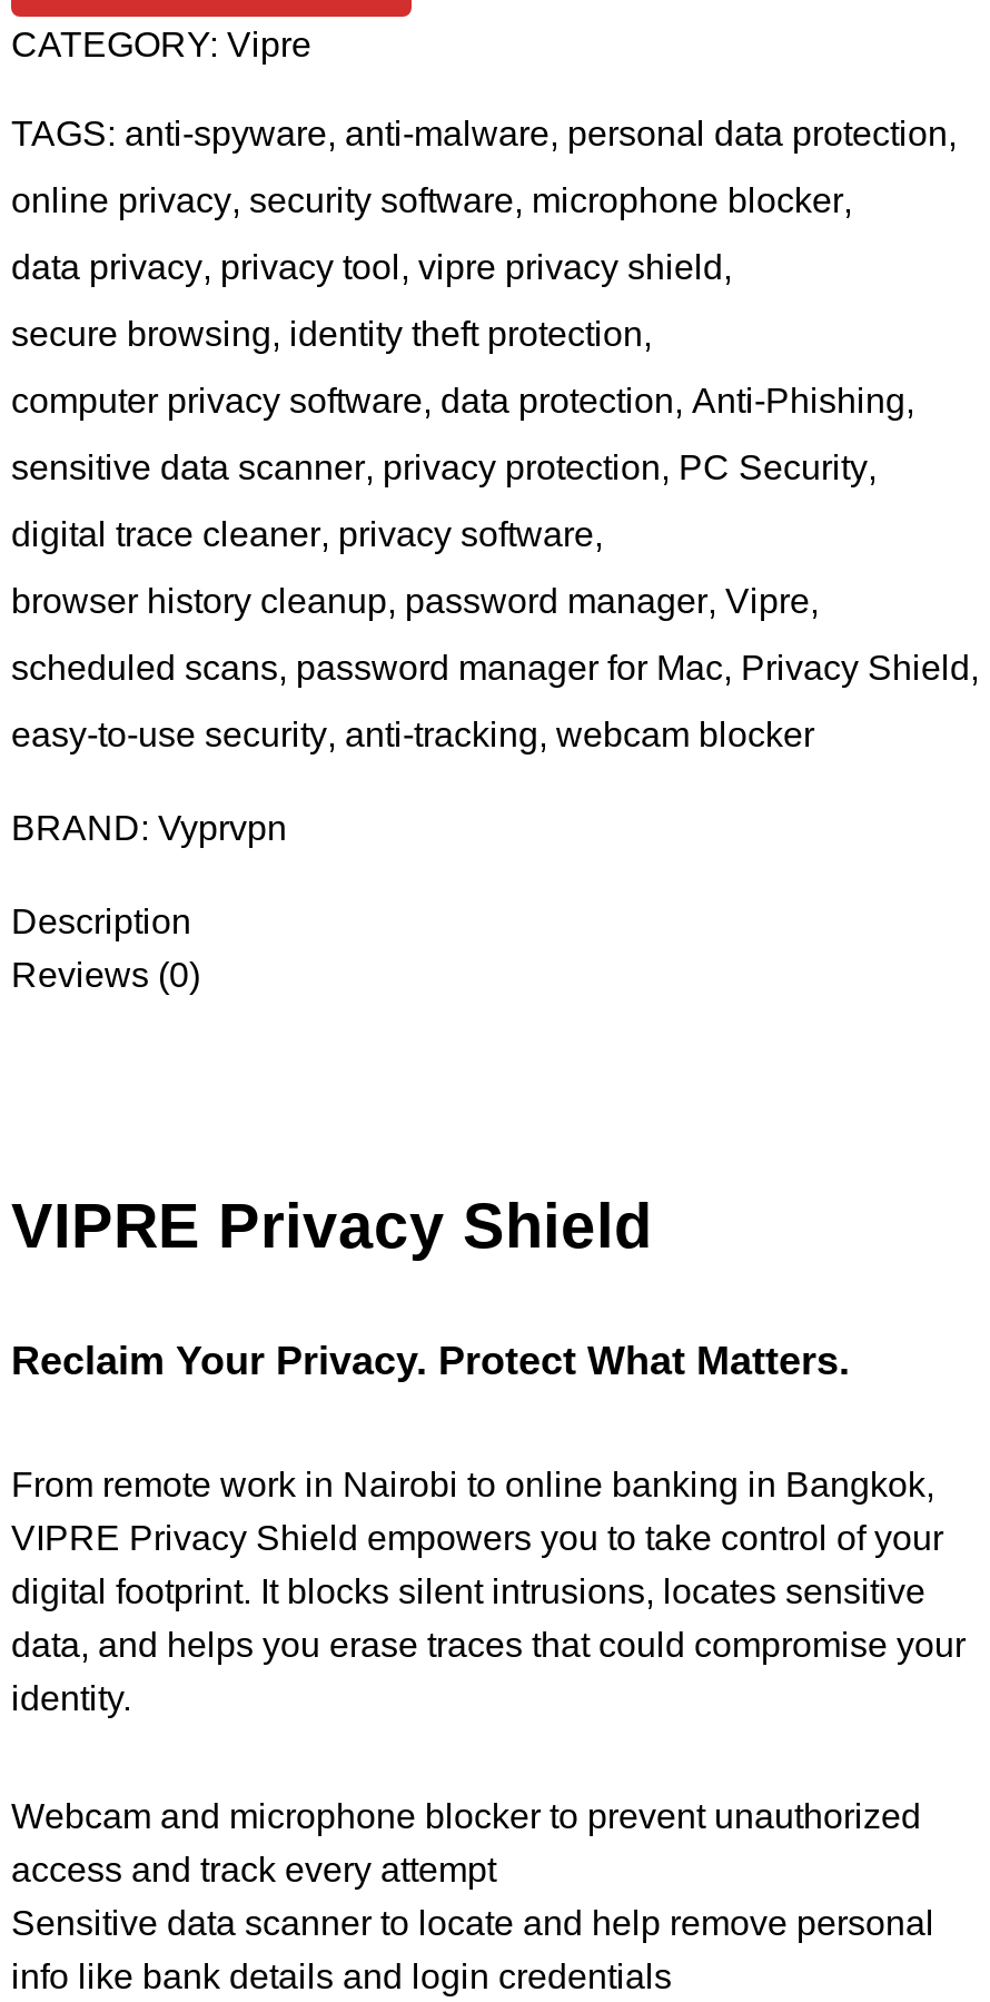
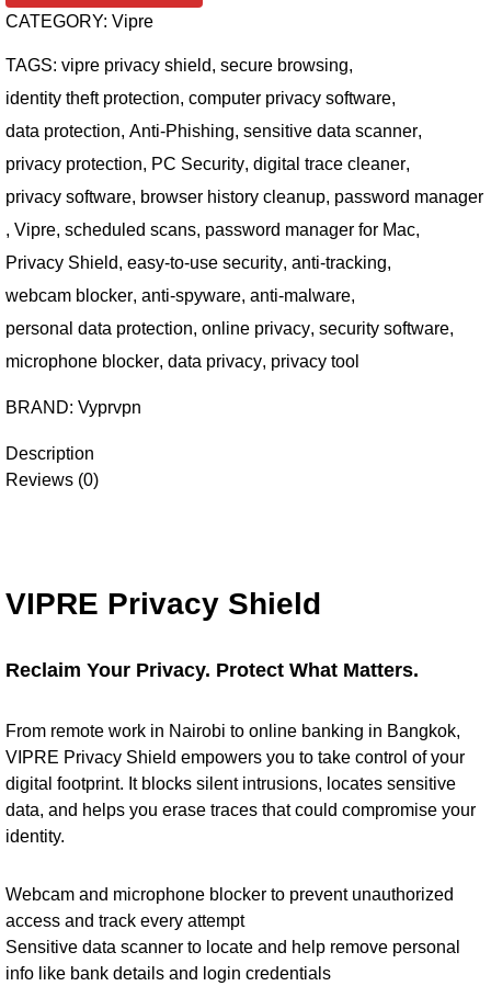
[11,113,957,153] TAGS: anti-spyware, anti-malware, personal data protection, -> [5,55,353,75] TAGS: vipre privacy shield, secure browsing,
[11,180,852,220] online privacy, security software, microphone blocker, -> [5,88,396,108] identity theft protection, computer privacy software,
[11,247,732,287] data privacy, privacy tool, vipre privacy shield, -> [5,121,422,141] data protection, Anti-Phishing, sensitive data scanner,
[11,314,652,354] secure browsing, identity theft protection, -> [5,154,410,174] privacy protection, PC Security, digital trace cleaner,
[11,380,914,420] computer privacy software, data protection, Anti-Phishing, -> [5,187,483,207] privacy software, browser history cleanup, password manager
[11,447,877,487] sensitive data scanner, privacy protection, PC Security, -> [5,220,420,240] , Vipre, scheduled scans, password manager for Mac,
[11,514,603,554] digital trace cleaner, privacy software, -> [5,253,391,272] Privacy Shield, easy-to-use security, anti-tracking,
[11,581,819,621] browser history cleanup, password manager, Vipre, -> [5,286,355,305] webcam blocker, anti-spyware, anti-malware,
[11,647,979,688] scheduled scans, password manager for Mac, Privacy Shield, -> [5,319,454,338] personal data protection, online privacy, security software,
[11,714,814,754] easy-to-use security, anti-tracking, webcam blocker -> [5,351,359,371] microphone blocker, data privacy, privacy tool

